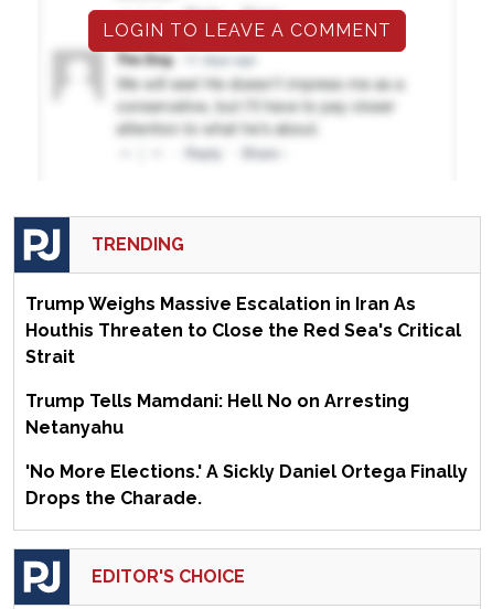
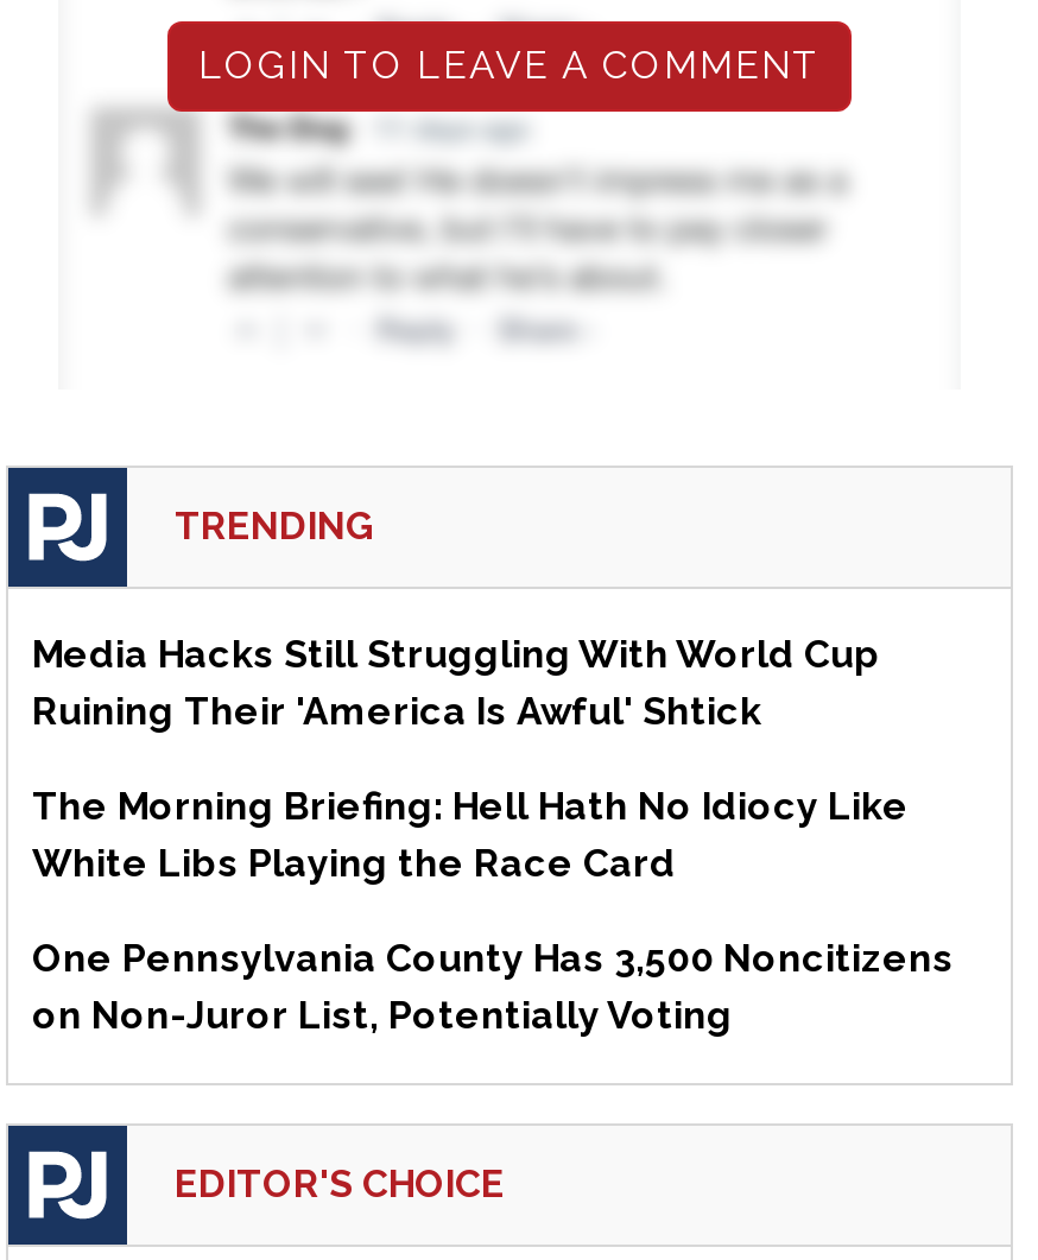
[25,293,461,367] Trump Weighs Massive Escalation in Iran As | Houthis Threaten to Close the Red Sea's Critical | Strait -> [32,632,880,734] Media Hacks Still Struggling With World Cup | Ruining Their 'America Is Awful' Shtick
[25,391,409,438] Trump Tells Mamdani: Hell No on Arresting | Netanyahu -> [32,784,909,886] The Morning Briefing: Hell Hath No Idiocy Like | White Libs Playing the Race Card
[25,461,468,509] 'No More Elections.' A Sickly Daniel Ortega Finally | Drops the Charade. -> [32,936,954,1038] One Pennsylvania County Has 3,500 Noncitizens | on Non-Juror List, Potentially Voting

